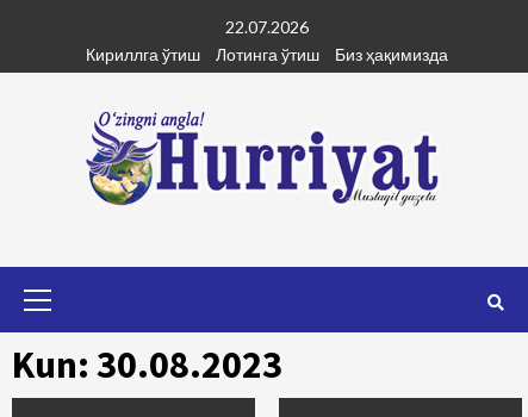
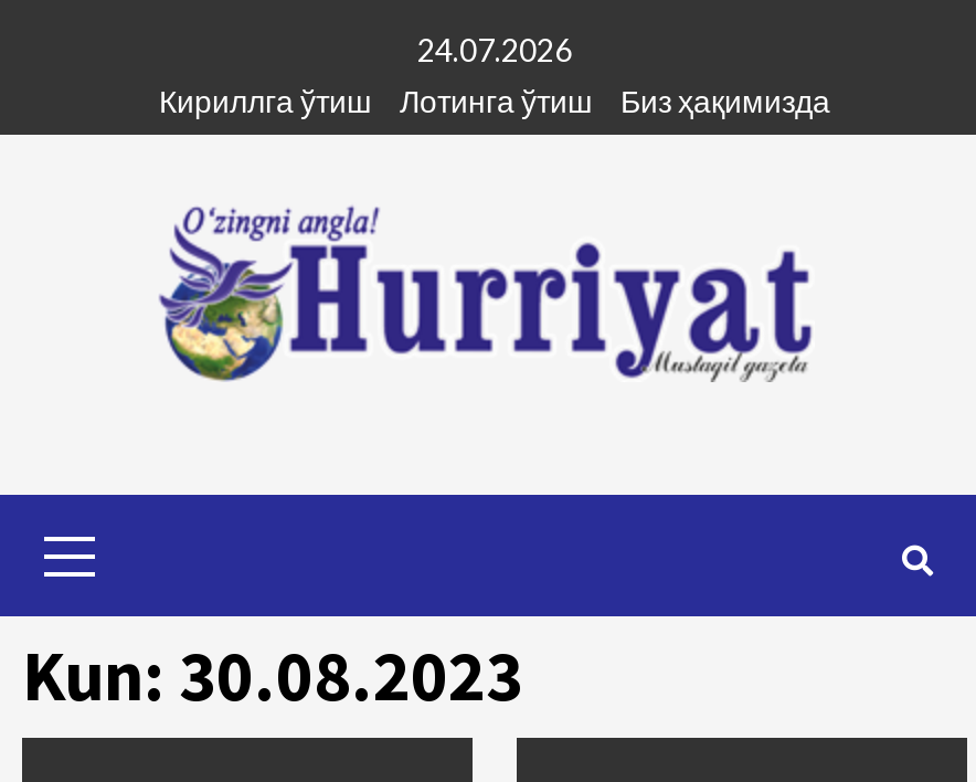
[225,17,309,37] 22.07.2026 -> [417,31,572,68] 24.07.2026

